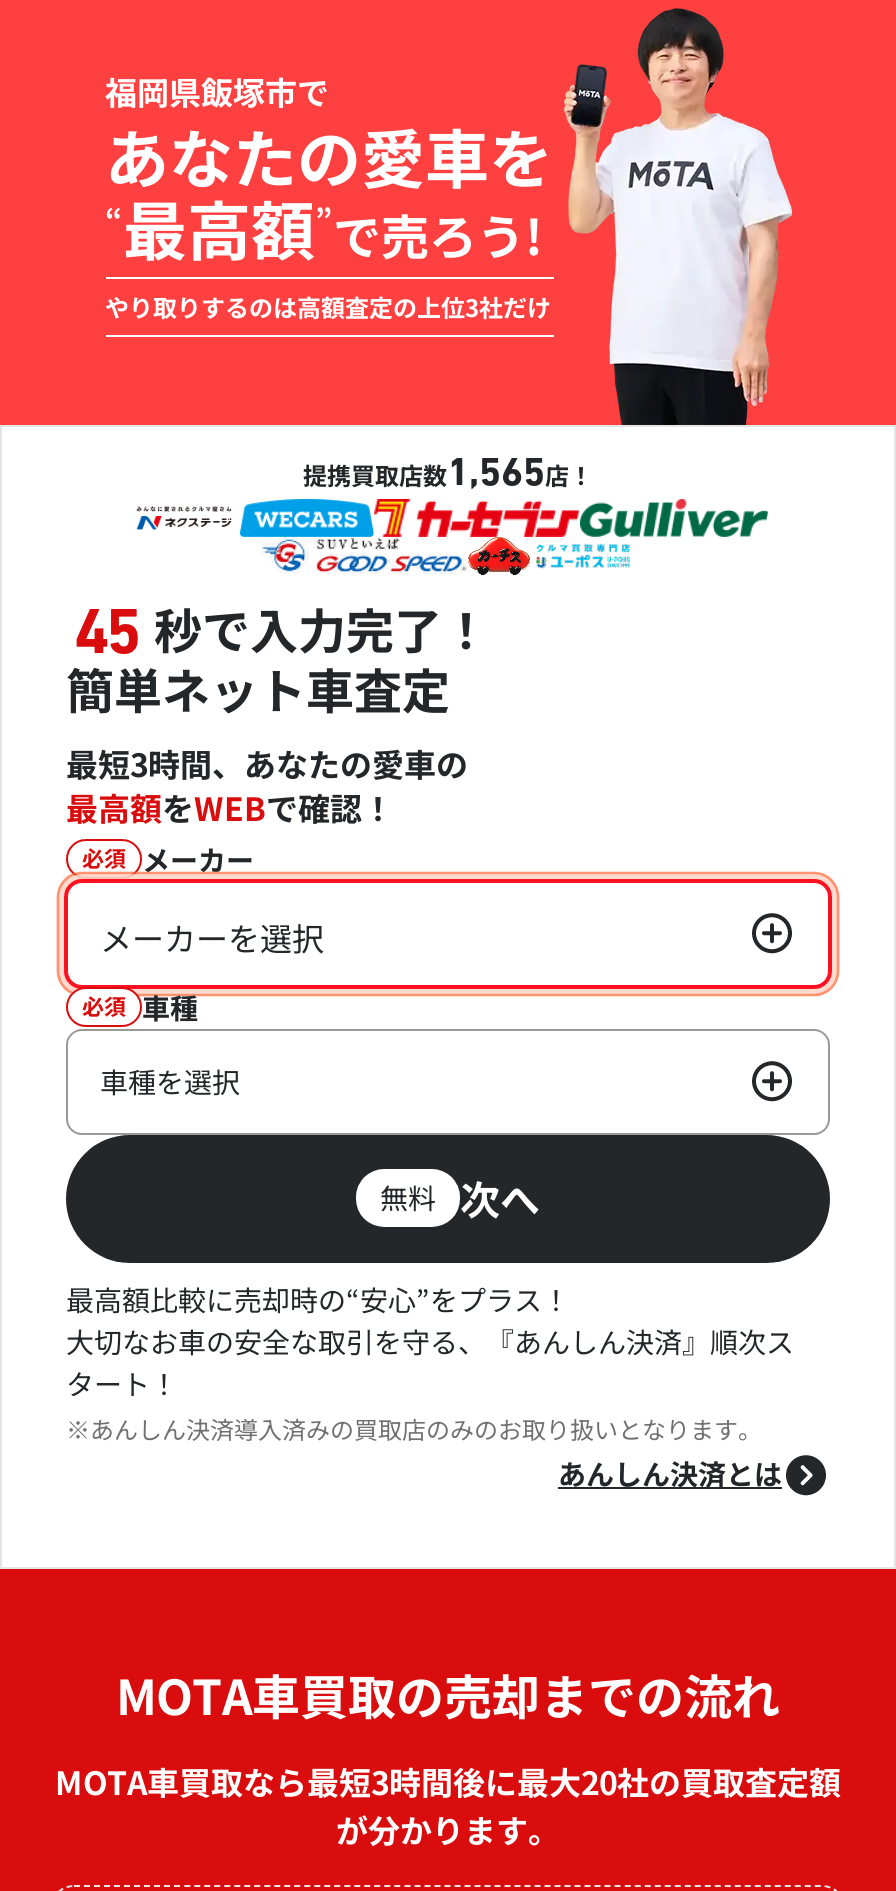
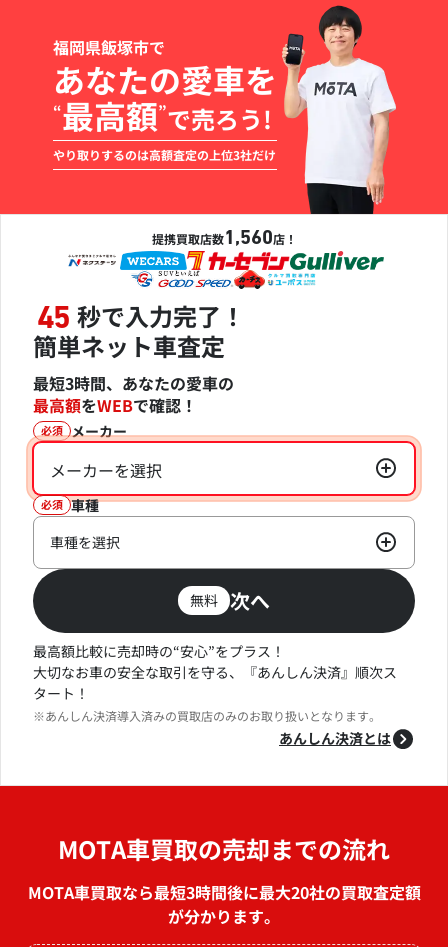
[303,455,593,495] 提携買取店数1,565店！ -> [151,229,296,249] 提携買取店数1,560店！

